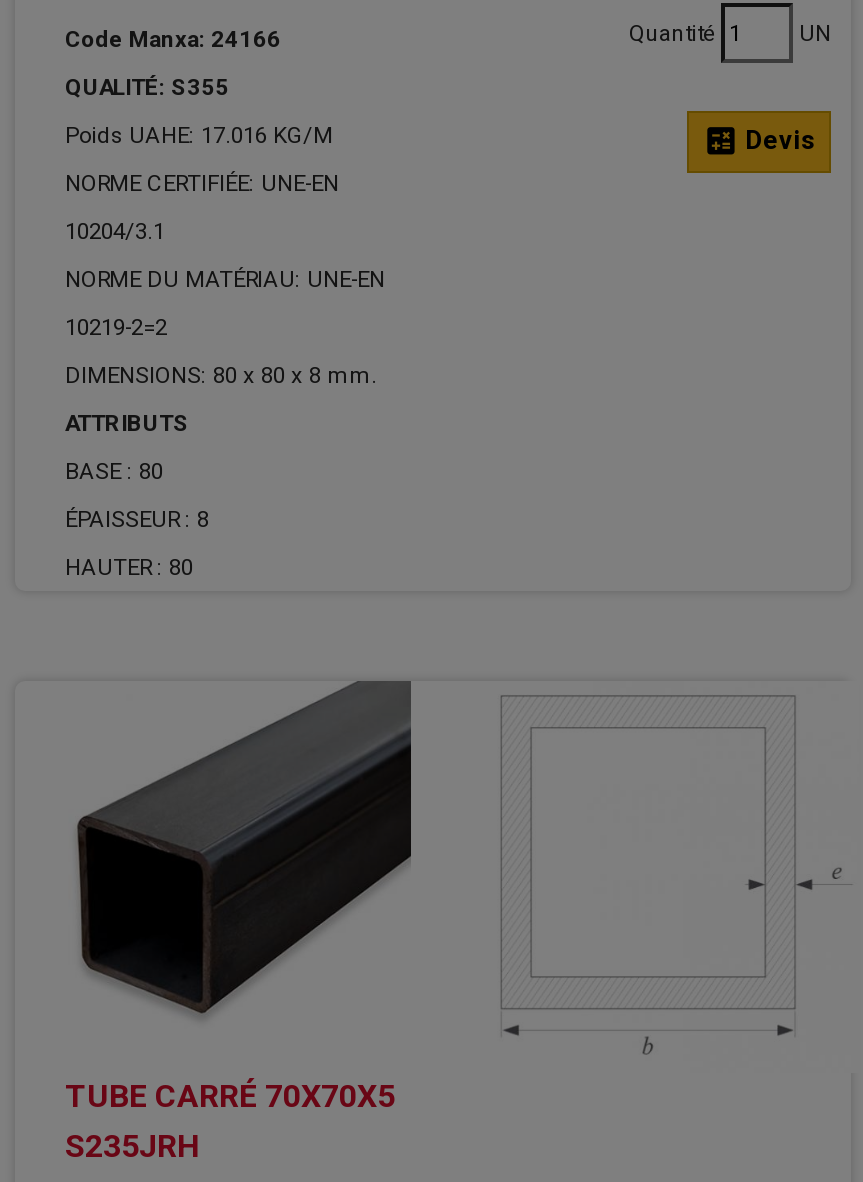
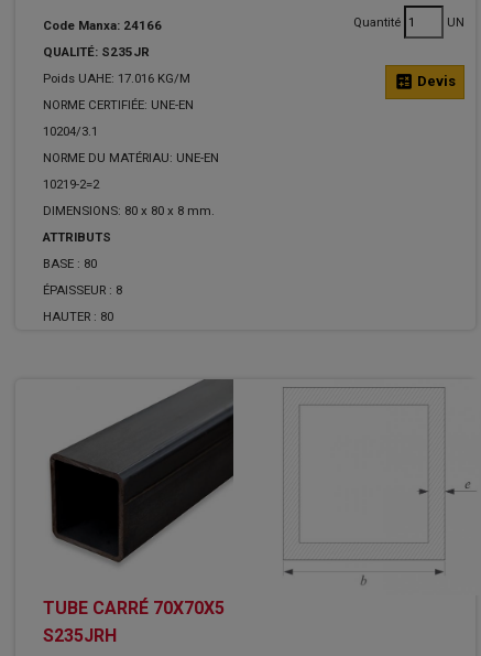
[65,73,229,101] QUALITÉ: S355 -> [43,44,150,59] QUALITÉ: S235JR

